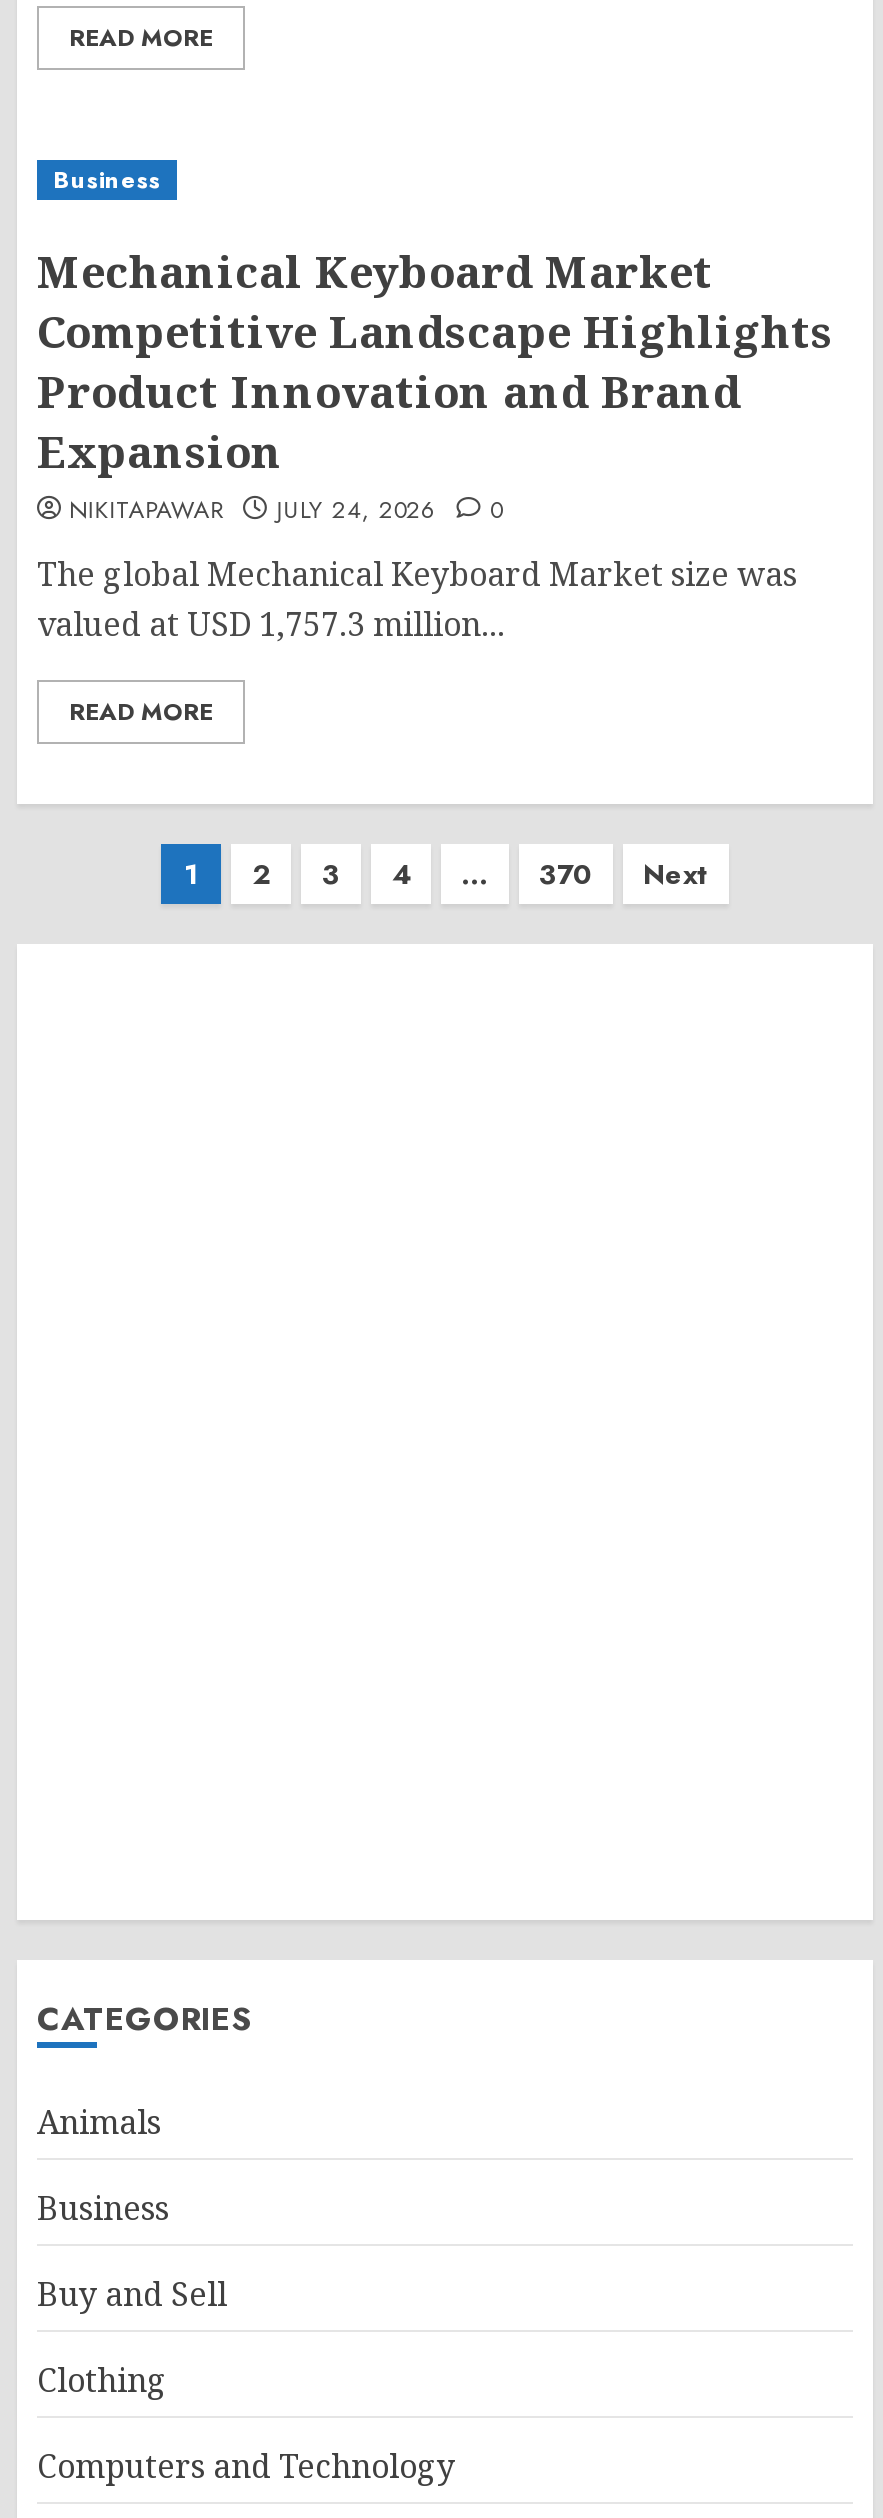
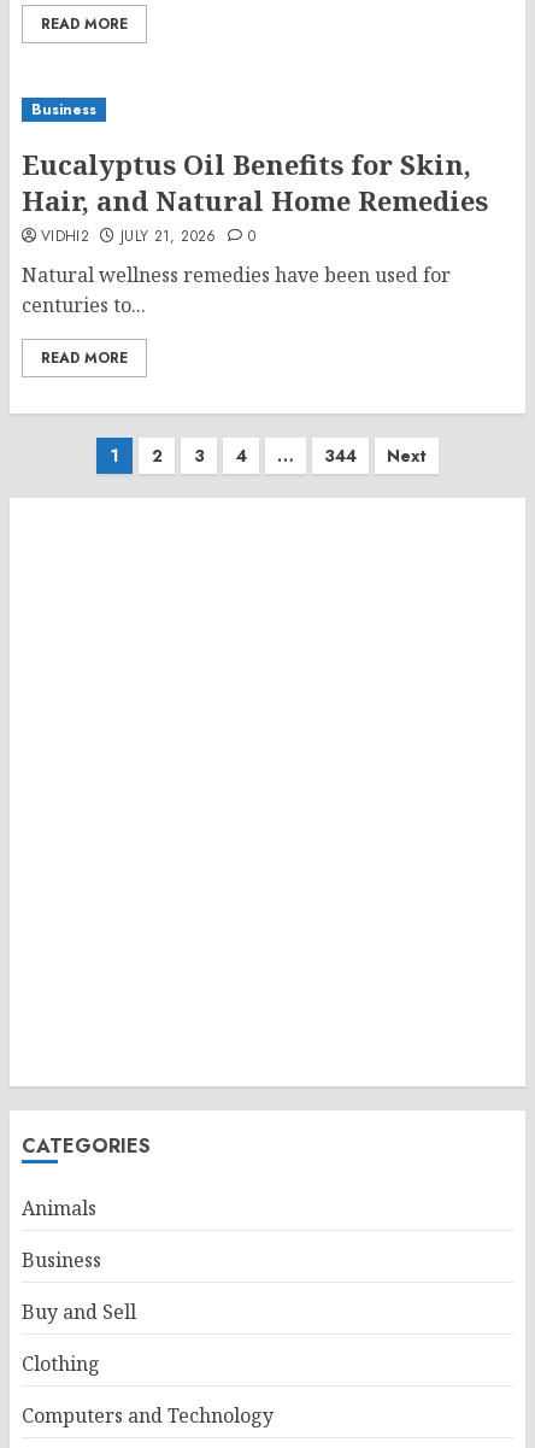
[37,240,833,528] Mechanical Keyboard Market | Competitive Landscape Highlights | Product Innovation and Brand | Expansion | NIKITAPAWAR | JULY 24, 2026 -> [22,146,488,247] Eucalyptus Oil Benefits for Skin, | Hair, and Natural Home Remedies | VIDHI2 | JULY 21, 2026
[37,552,797,646] The global Mechanical Keyboard Market size was | valued at USD 1,757.3 million... -> [22,262,451,318] Natural wellness remedies have been used for | centuries to...
[539,854,593,894] 370 -> [324,444,357,468] 344

